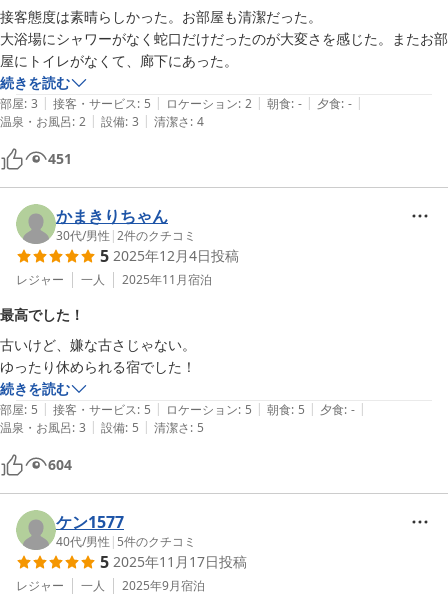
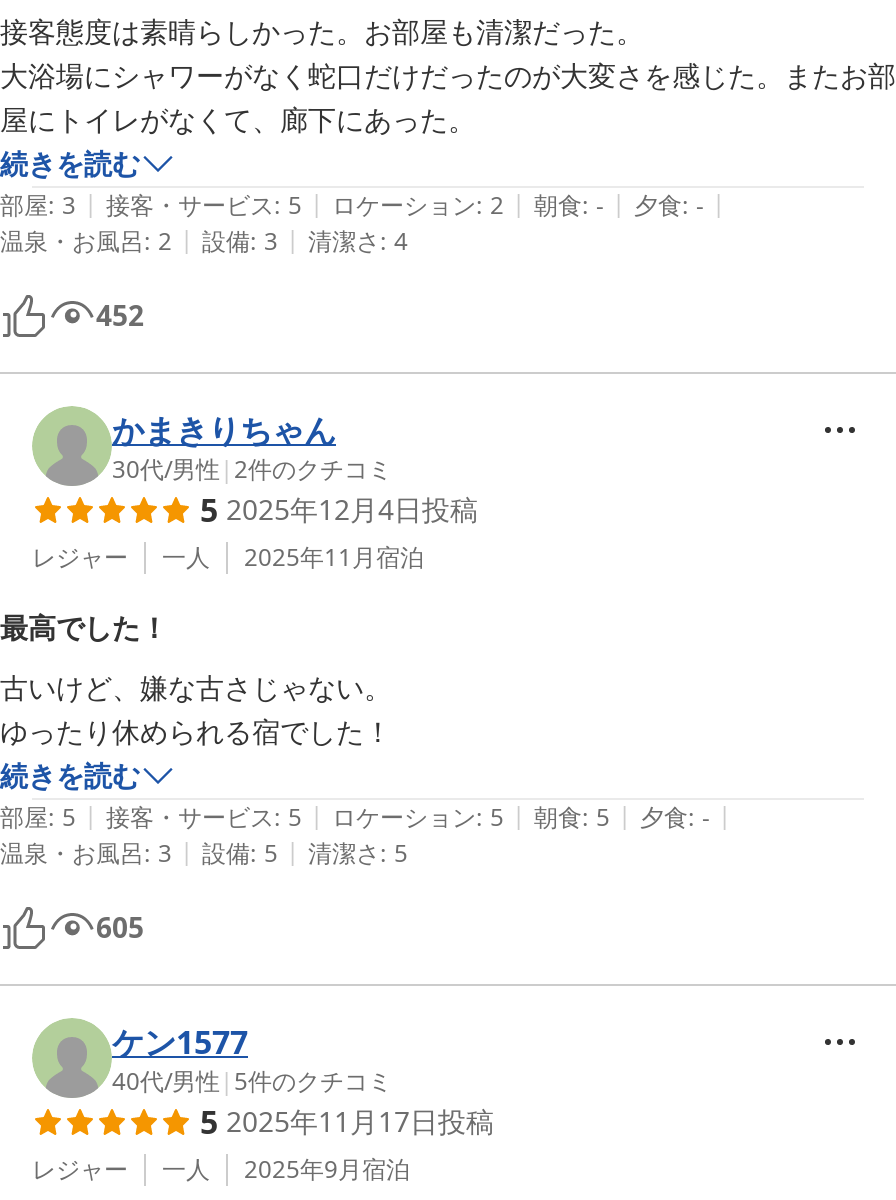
[48,149,72,168] 451 -> [96,296,144,334] 452
[48,455,72,474] 604 -> [96,908,144,946] 605

